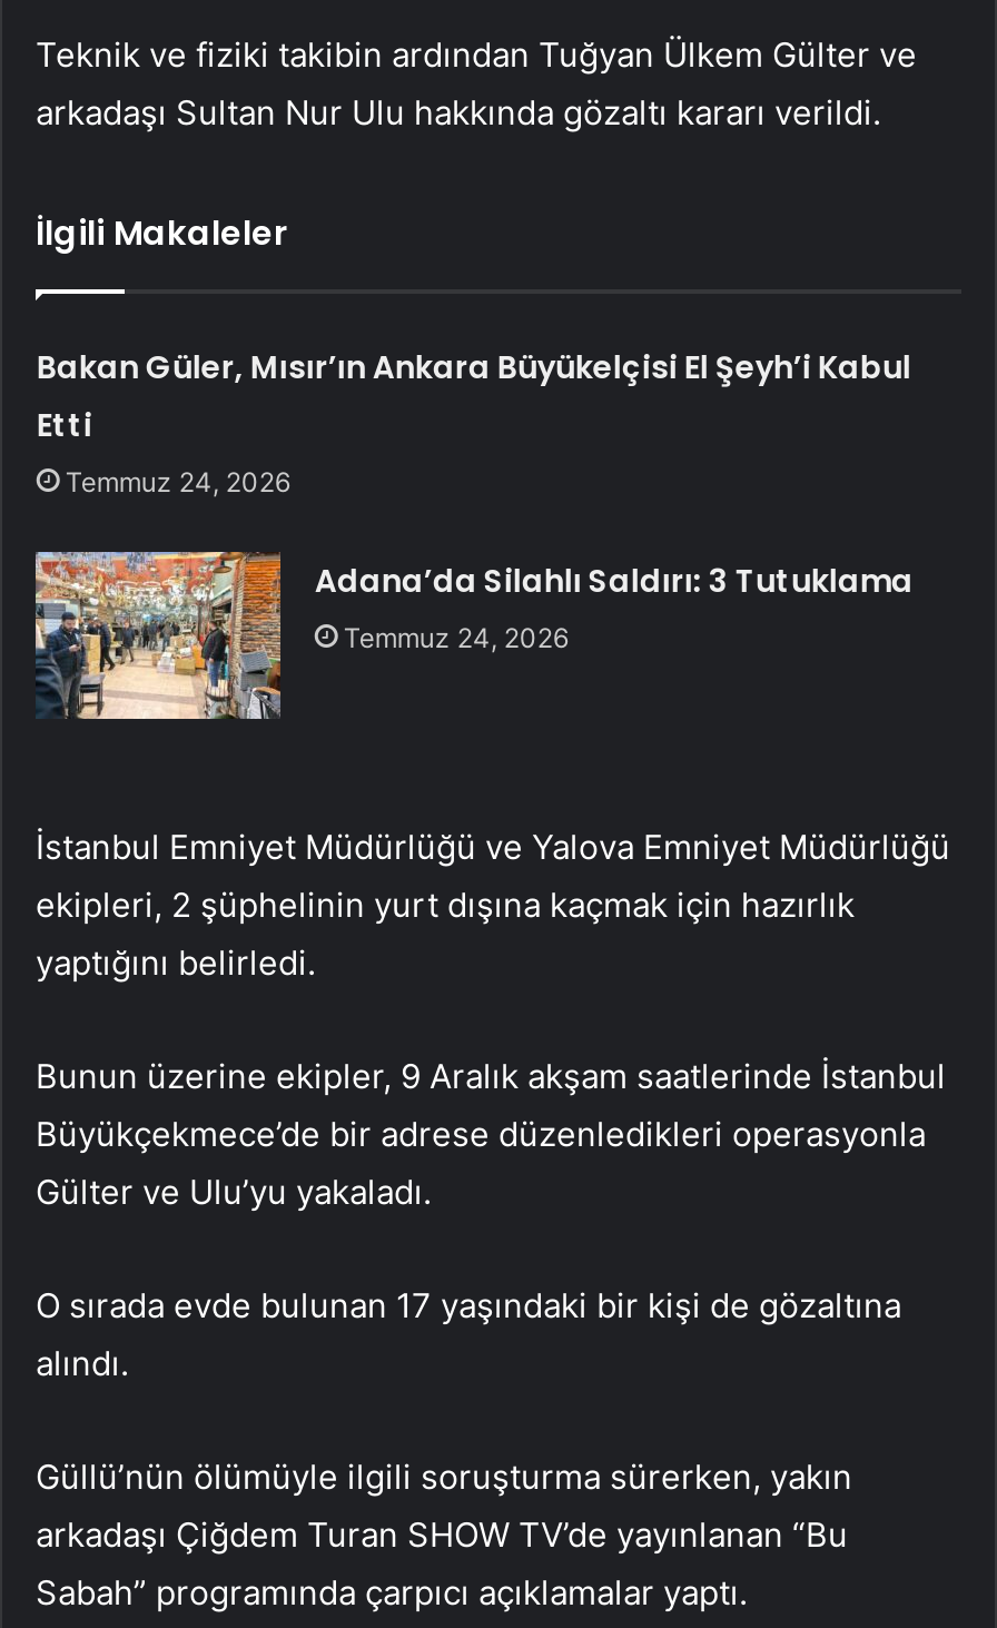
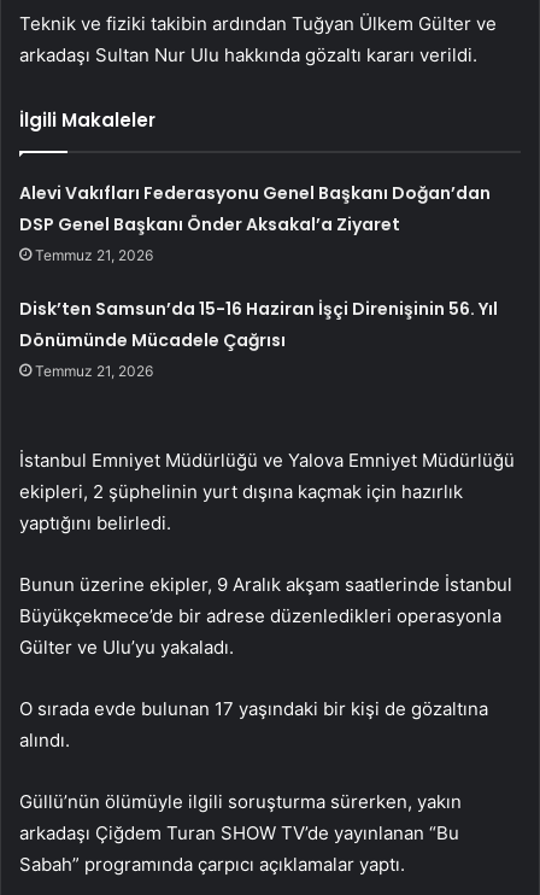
[36,345,911,499] Bakan Güler, Mısır’ın Ankara Büyükelçisi El Şeyh’i Kabul | Etti | Temmuz 24, 2026 -> [20,181,491,264] Alevi Vakıfları Federasyonu Genel Başkanı Doğan’dan | DSP Genel Başkanı Önder Aksakal’a Ziyaret | Temmuz 21, 2026
[314,559,913,655] Adana’da Silahlı Saldırı: 3 Tutuklama | Temmuz 24, 2026 -> [20,297,498,380] Disk’ten Samsun’da 15-16 Haziran İşçi Direnişinin 56. Yıl | Dönümünde Mücadele Çağrısı | Temmuz 21, 2026

